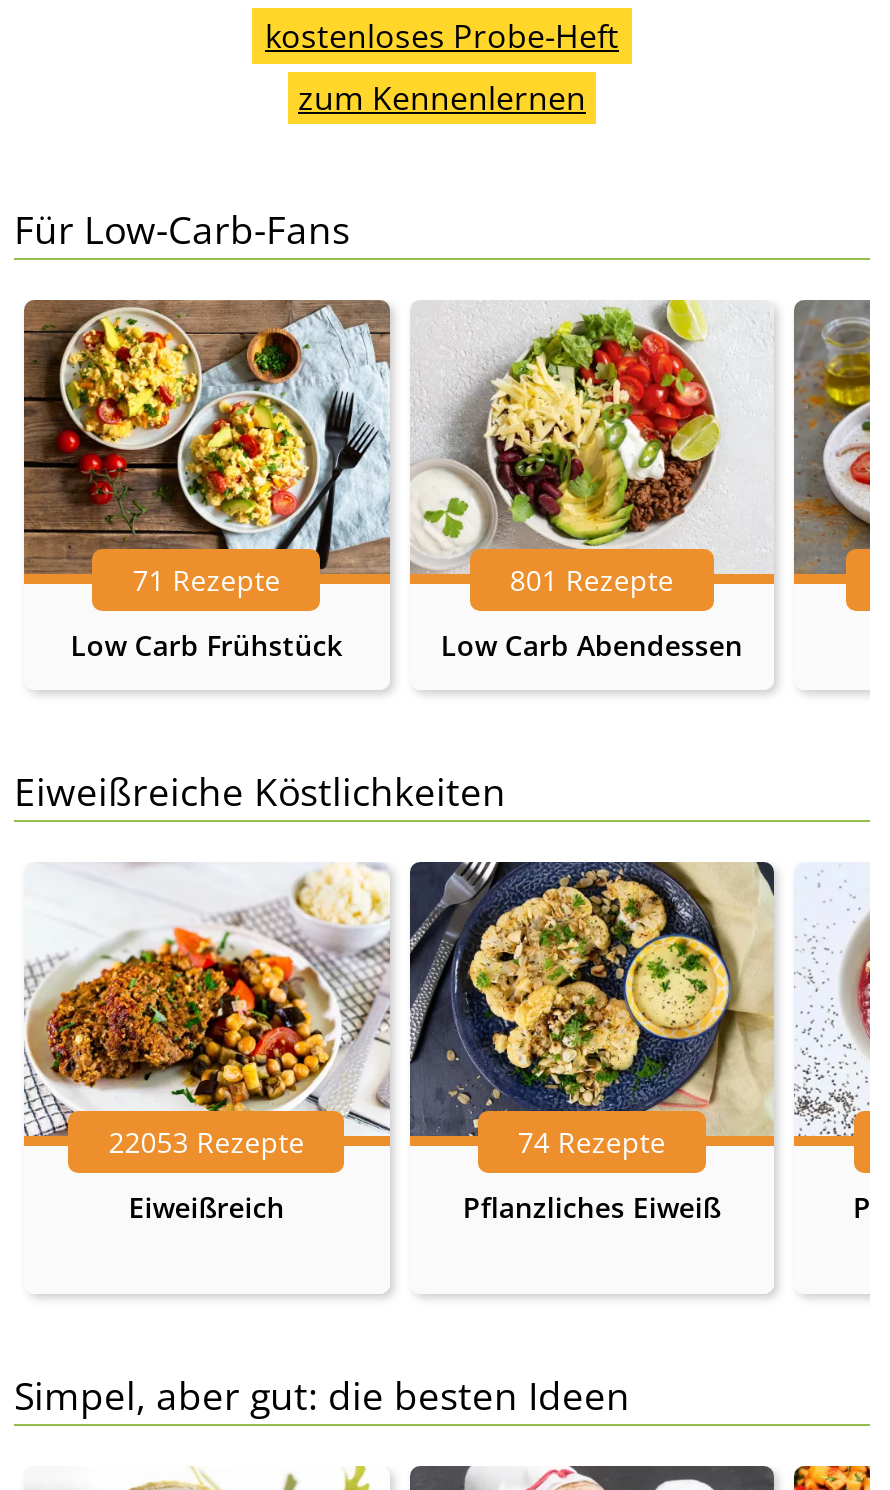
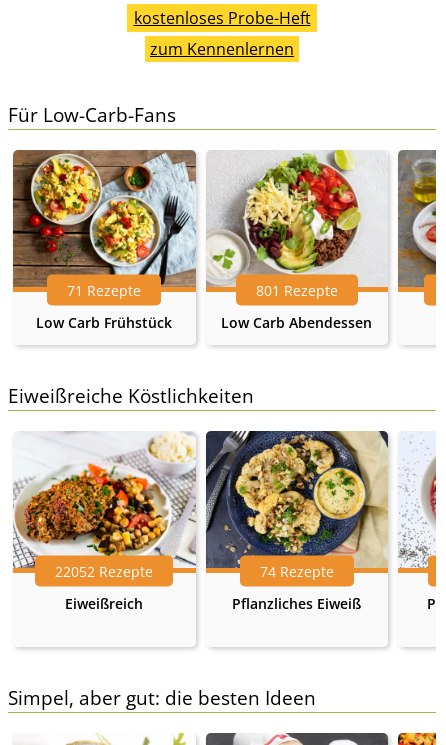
[109,1122,305,1160] 22053 Rezepte -> [55,561,153,580] 22052 Rezepte

